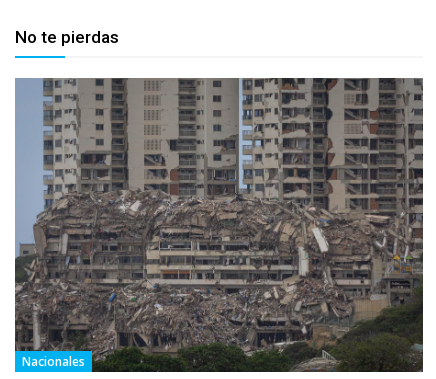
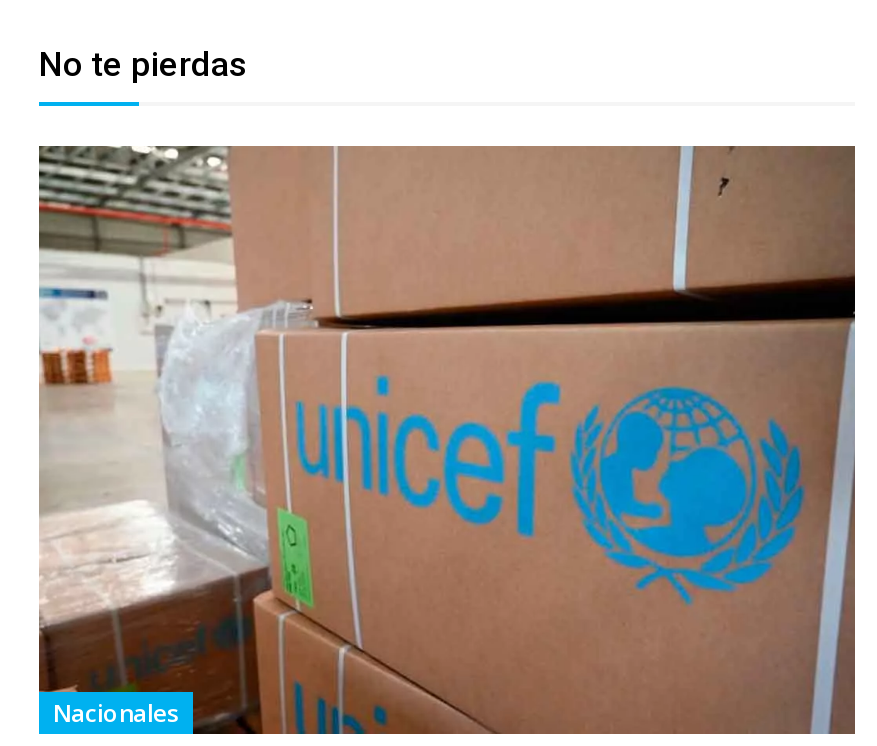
[14,77,424,373] [image] -> [37,144,855,736] [image]

